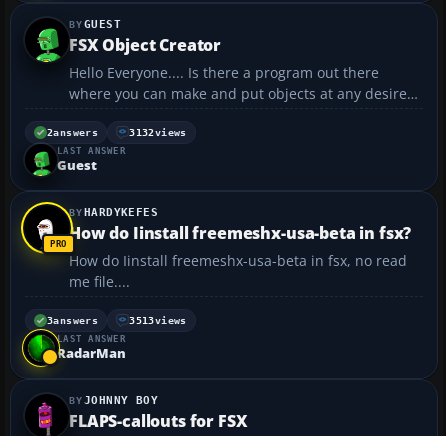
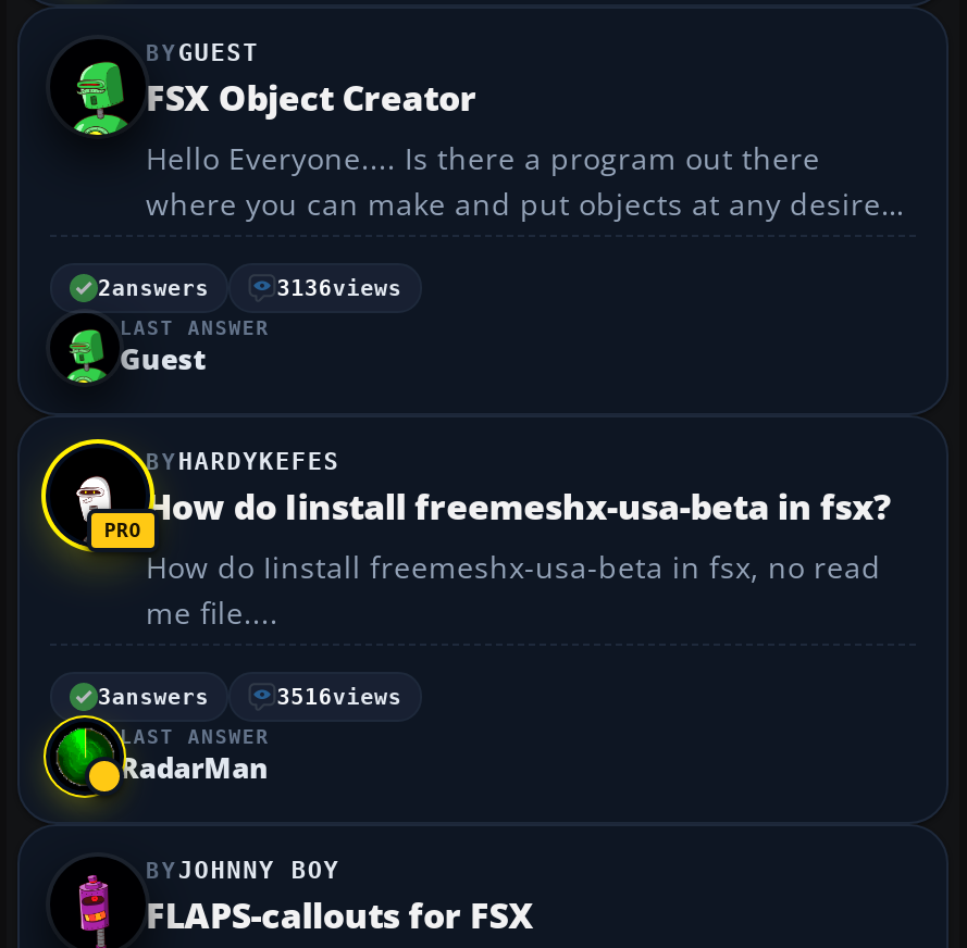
[129,127,187,138] 3132views -> [277,276,402,300] 3136views
[129,315,187,326] 3513views -> [277,685,402,709] 3516views

